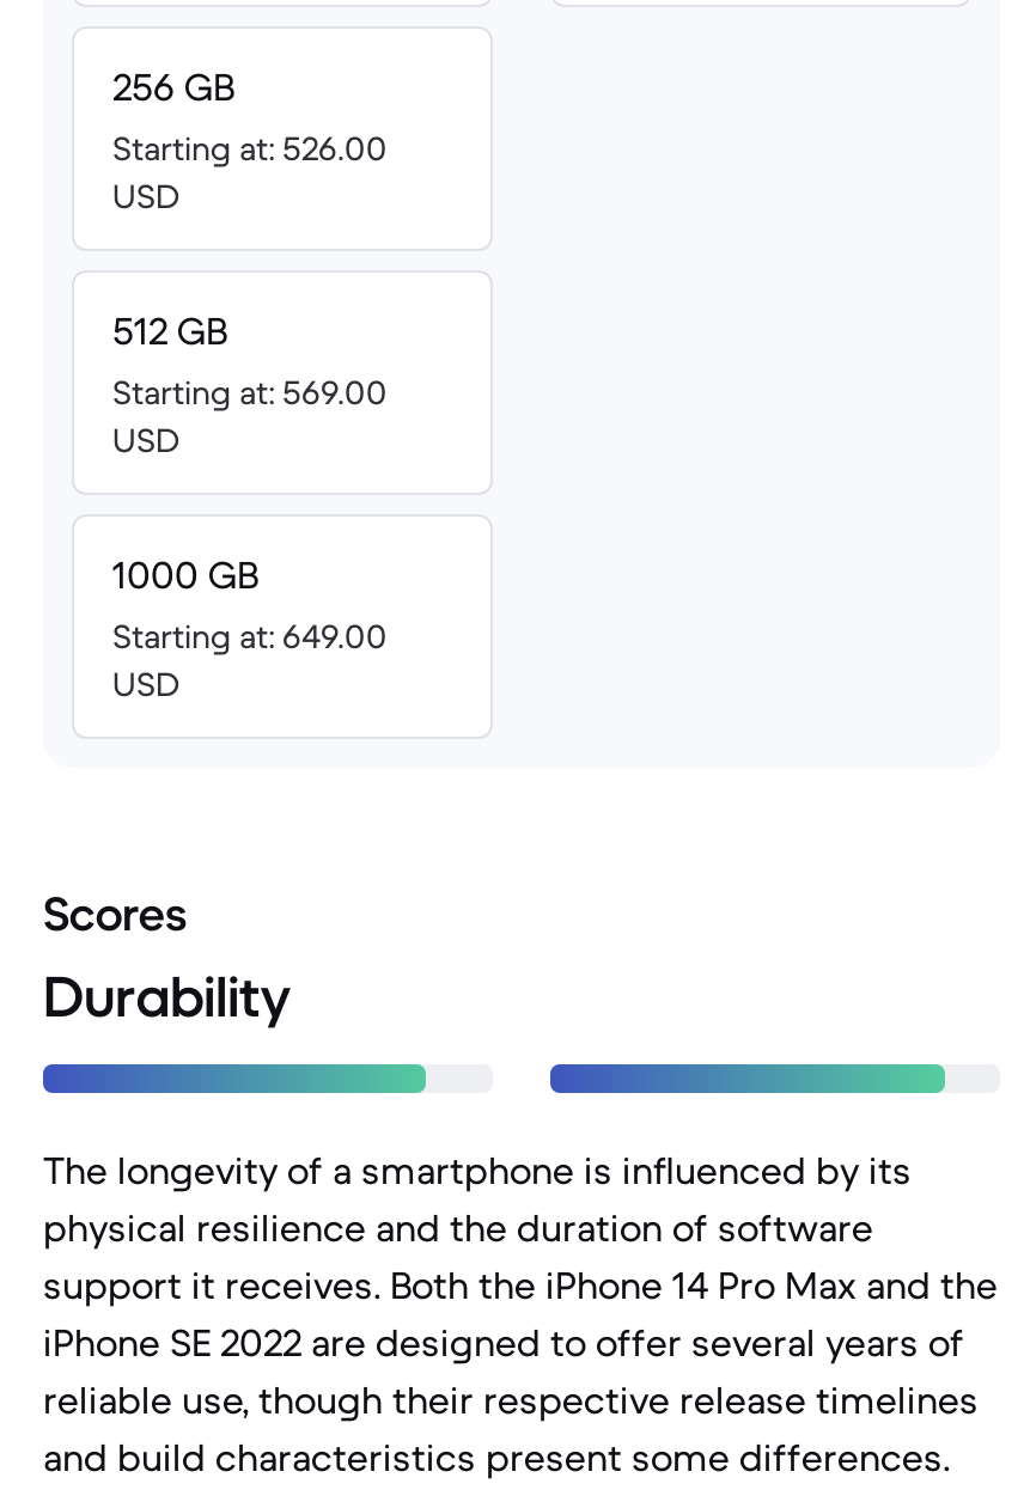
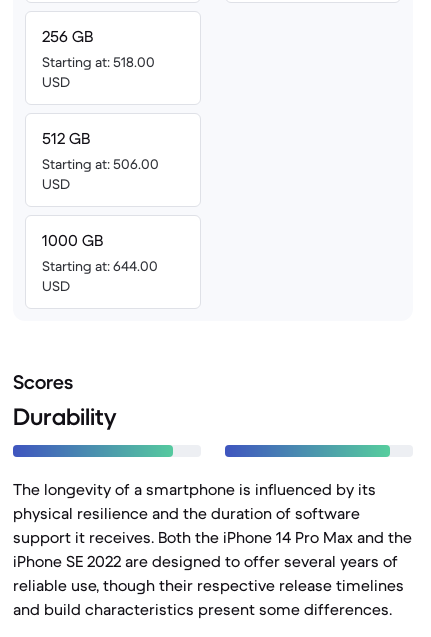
[112,127,388,170] Starting at: 526.00 -> [42,53,155,71] Starting at: 518.00
[112,371,388,414] Starting at: 569.00 -> [42,155,159,173] Starting at: 506.00
[112,615,388,658] Starting at: 649.00 -> [42,257,158,275] Starting at: 644.00

